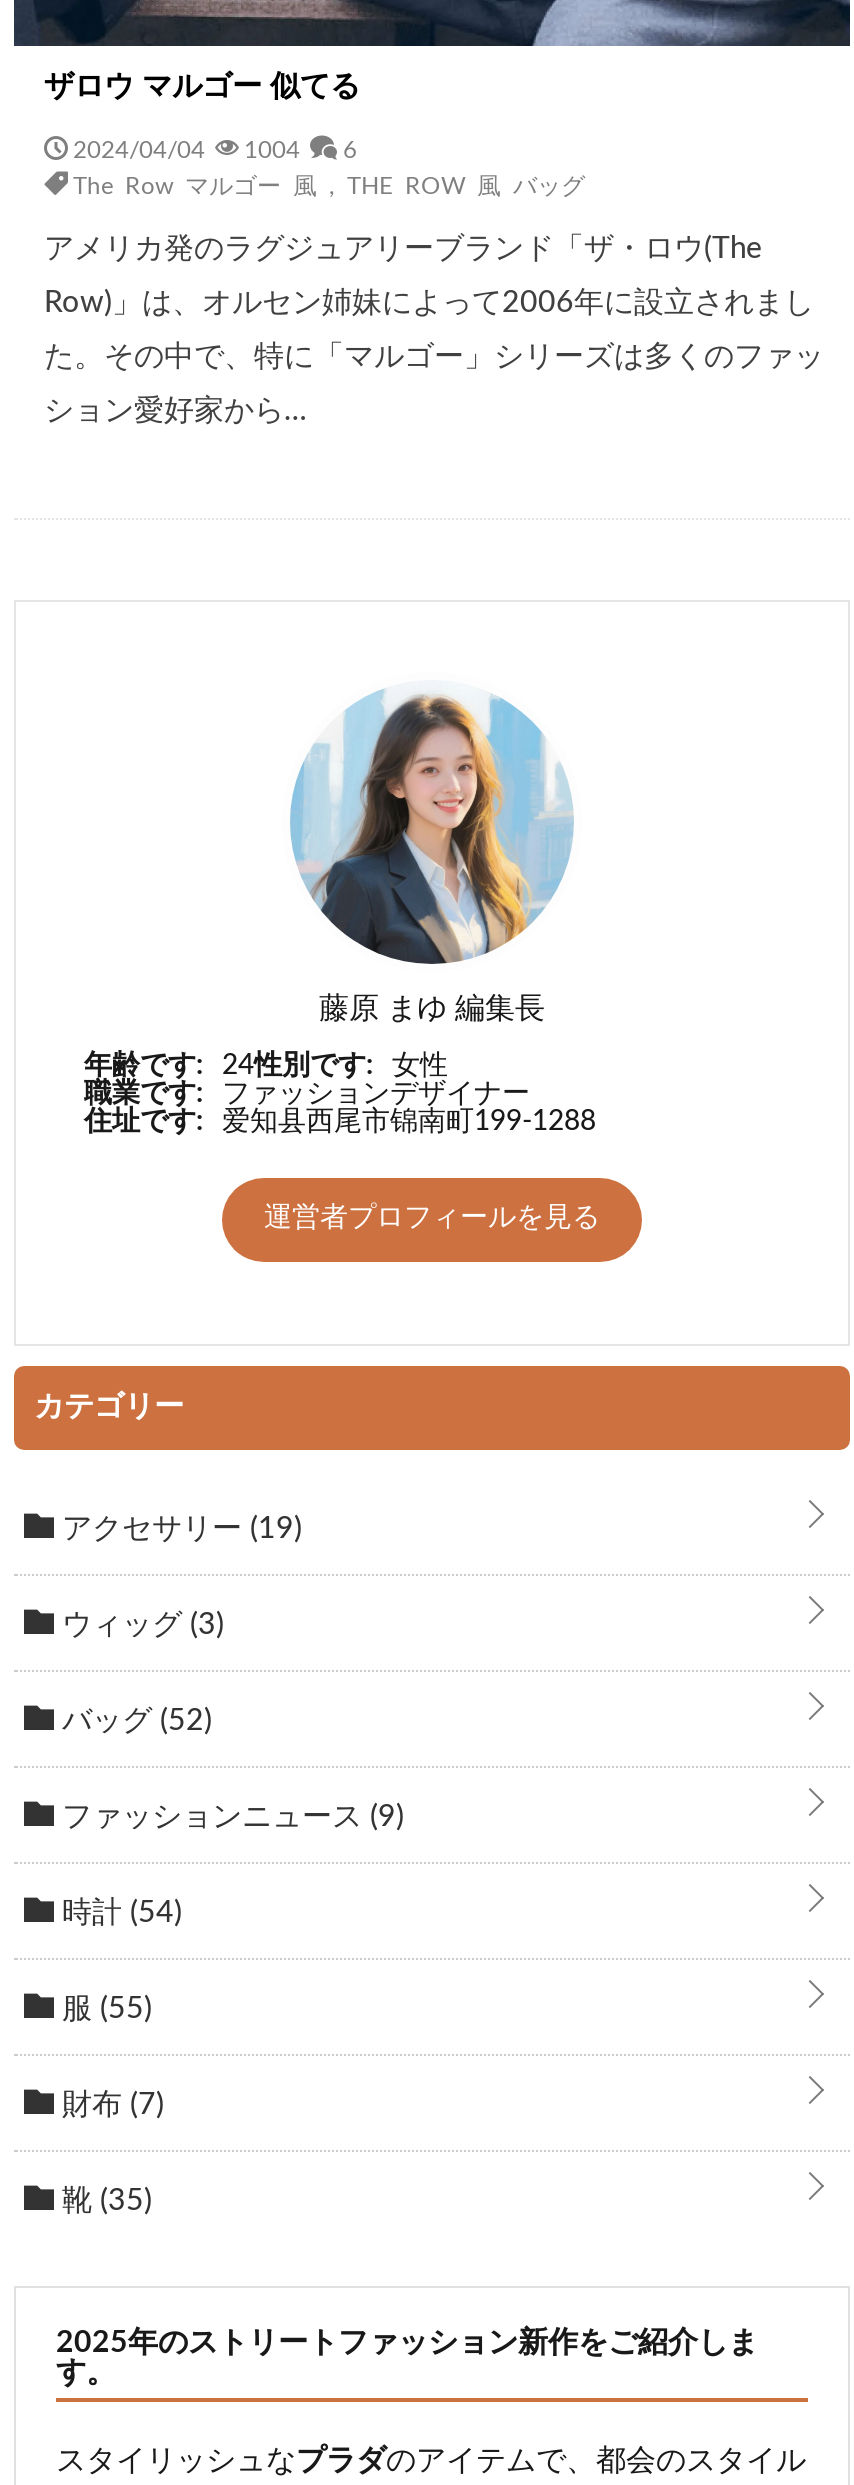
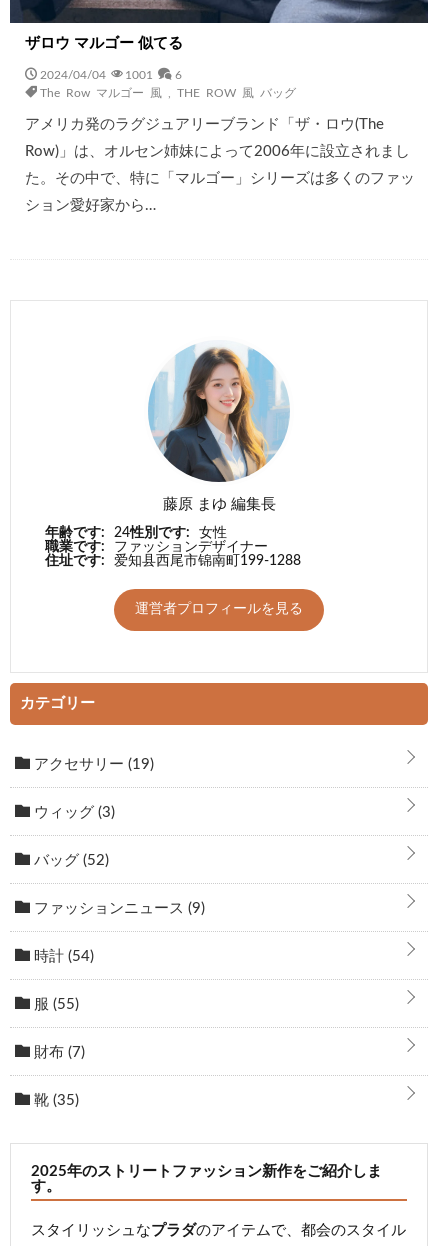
[73,136,357,160] 2024/04/04 1004 6 -> [39,68,181,80] 2024/04/04 1001 6

